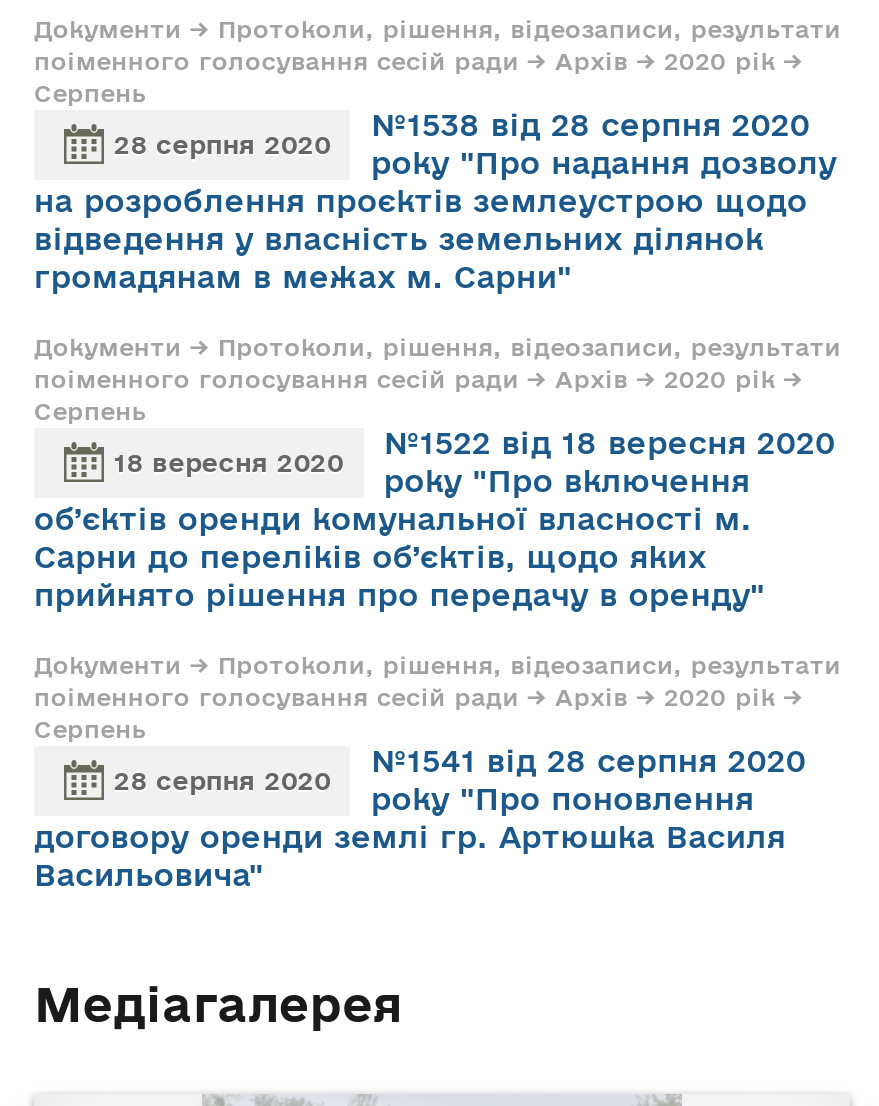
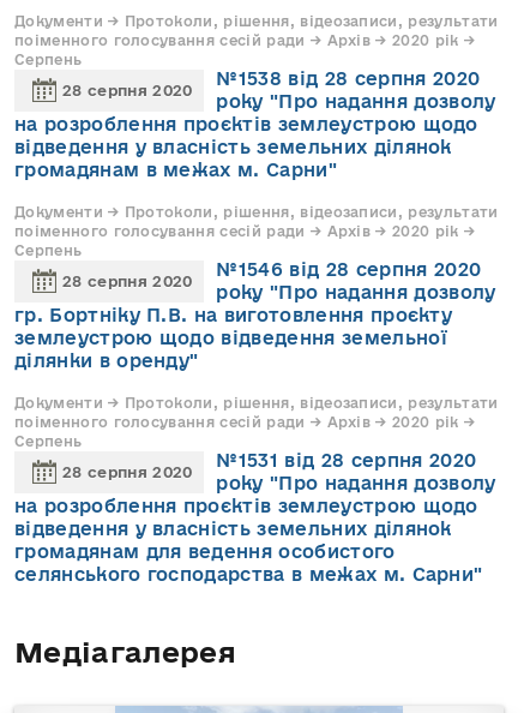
[34,427,836,613] №1522 від 18 вересня 2020 | року "Про включення | об’єктів оренди комунальної власності м. | Сарни до переліків об’єктів, щодо яких | прийнято рішення про передачу в оренду" -> [14,260,496,372] №1546 від 28 серпня 2020 | року "Про надання дозволу | гр. Бортніку П.В. на виготовлення проєкту | землеустрою щодо відведення земельної | ділянки в оренду"
[114,449,344,477] 18 вересня 2020 -> [62,273,192,290] 28 серпня 2020
[34,745,806,893] №1541 від 28 серпня 2020 | року "Про поновлення | договору оренди землі гр. Артюшка Василя | Васильовича" -> [14,451,496,585] №1531 від 28 серпня 2020 | року "Про надання дозволу | на розроблення проєктів землеустрою щодо | відведення у власність земельних ділянок | громадянам для ведення особистого | селянського господарства в межах м. Сарни"

